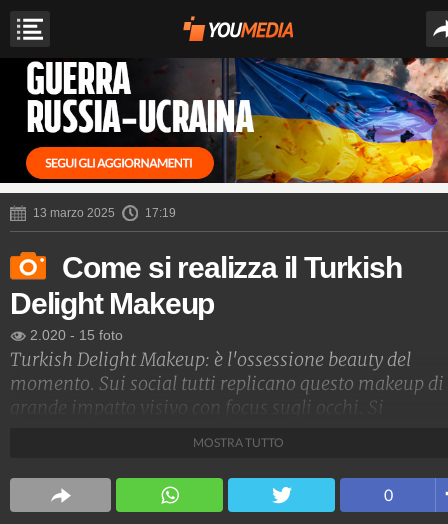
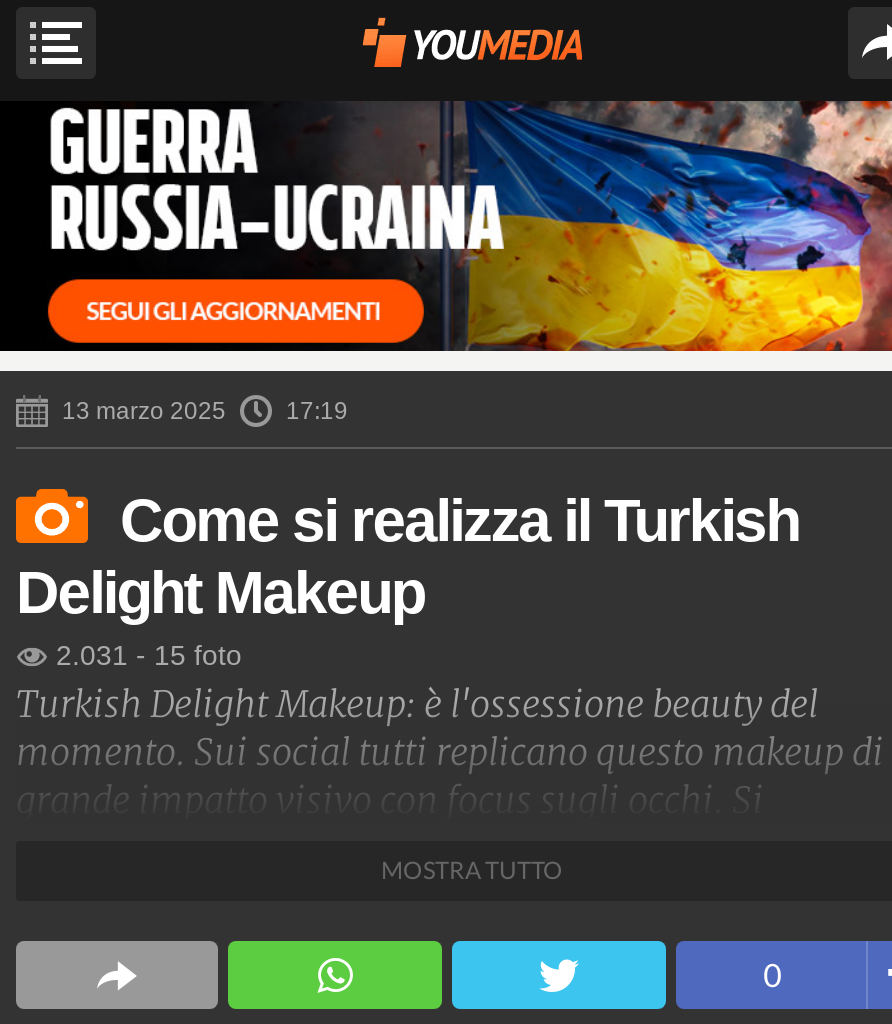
[30,327,123,343] 2.020 - 15 foto -> [56,639,242,671] 2.031 - 15 foto

